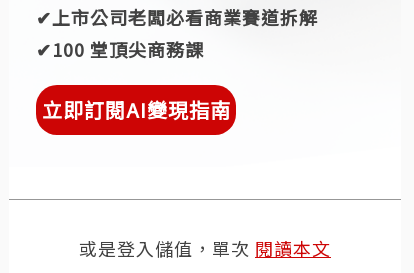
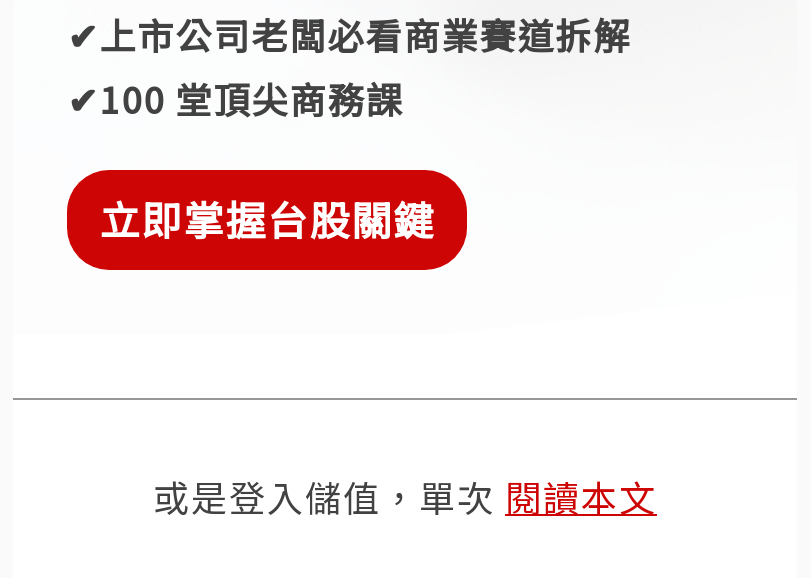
[42,95,231,124] 立即訂閱AI變現指南 -> [99,190,435,248] 立即掌握台股關鍵

